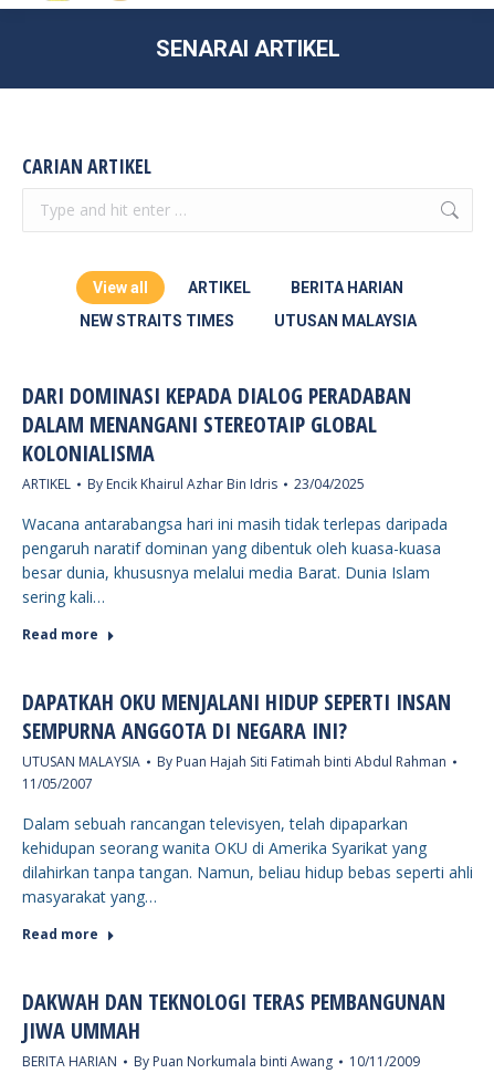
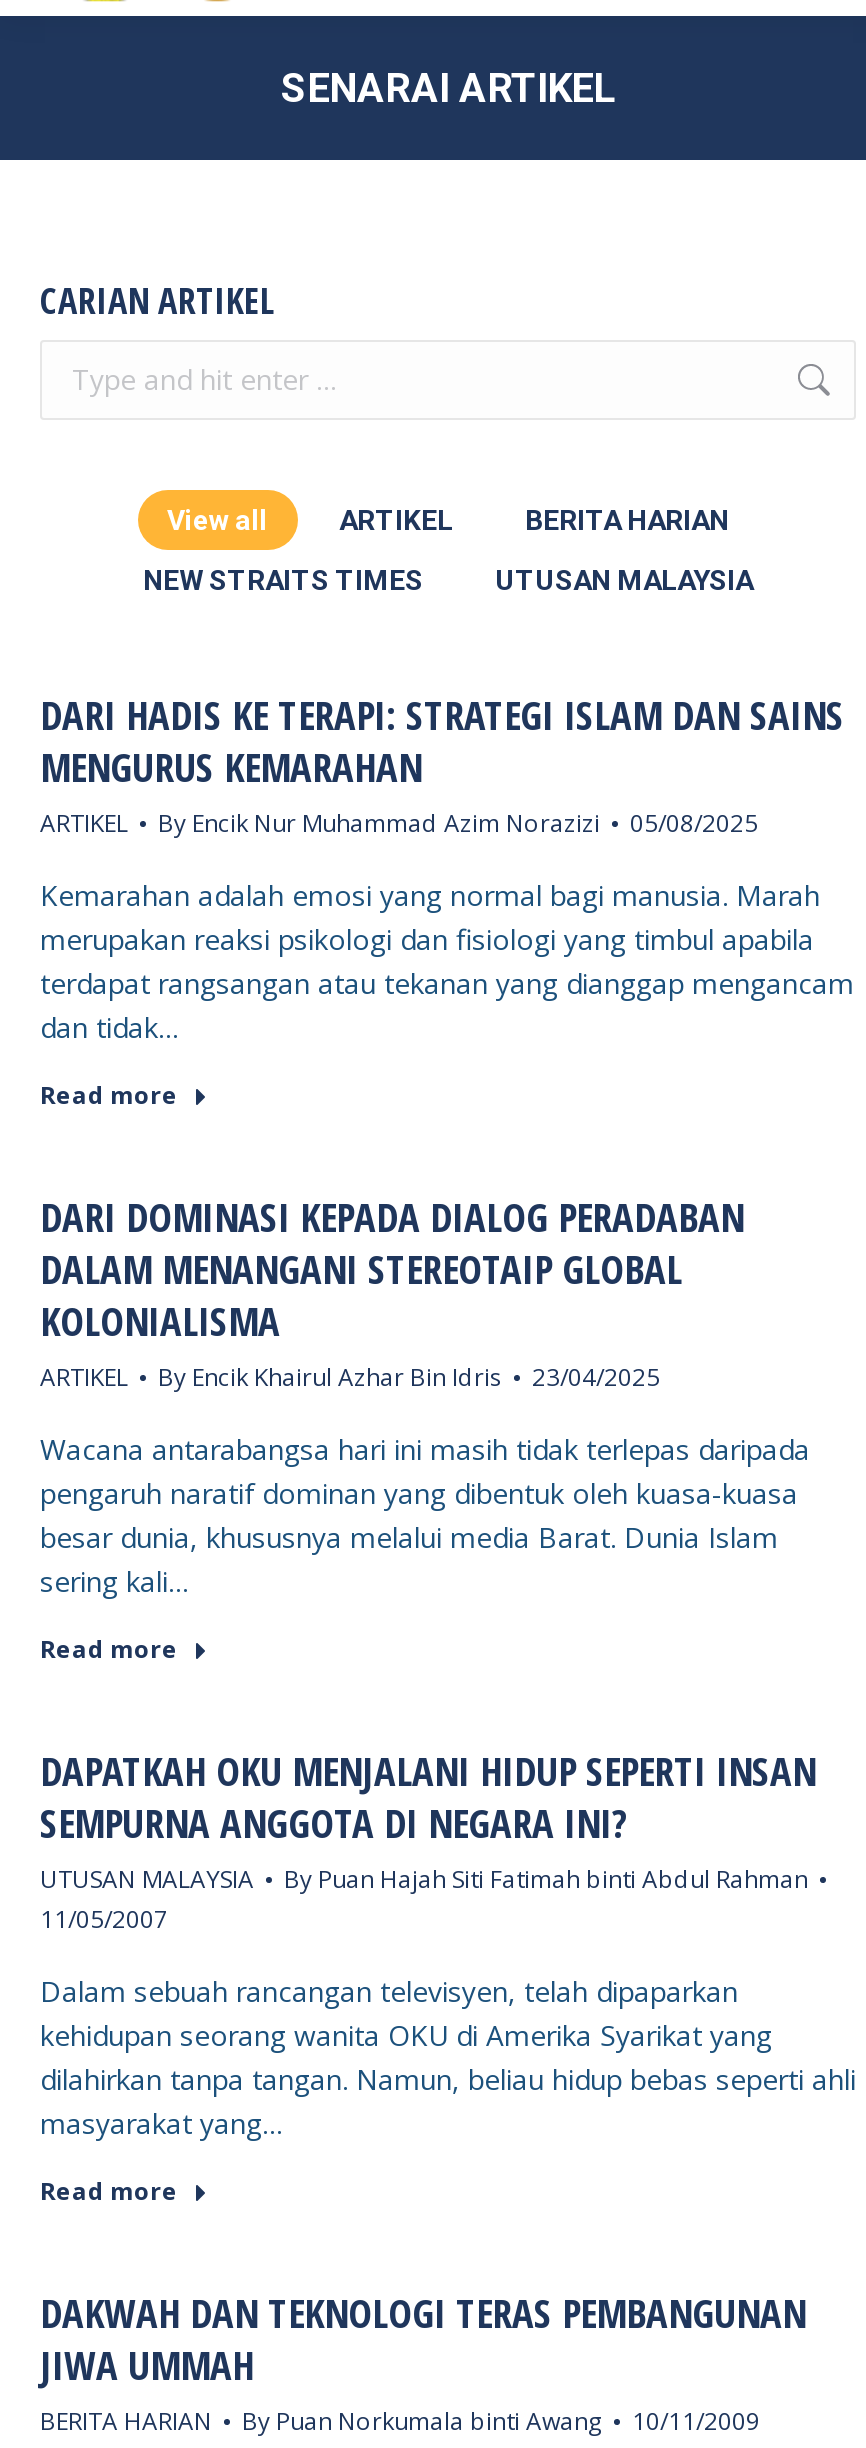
none -> [40,688,854,1112] DARI HADIS KE TERAPI: STRATEGI ISLAM DAN SAINS | MENGURUS KEMARAHAN | ARTIKEL | By Encik Nur Muhammad Azim Norazizi | 05/08/2025 | Kemarahan adalah emosi yang normal bagi manusia. Marah | merupakan reaksi psikologi dan fisiologi yang timbul apabila | terdapat rangsangan atau tekanan yang dianggap mengancam | dan tidak… | Read more

